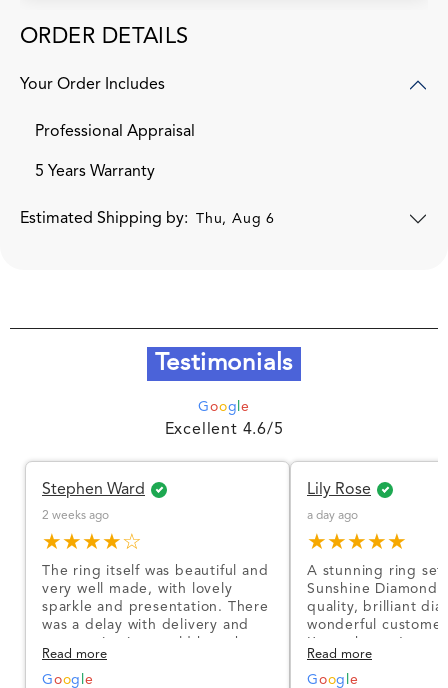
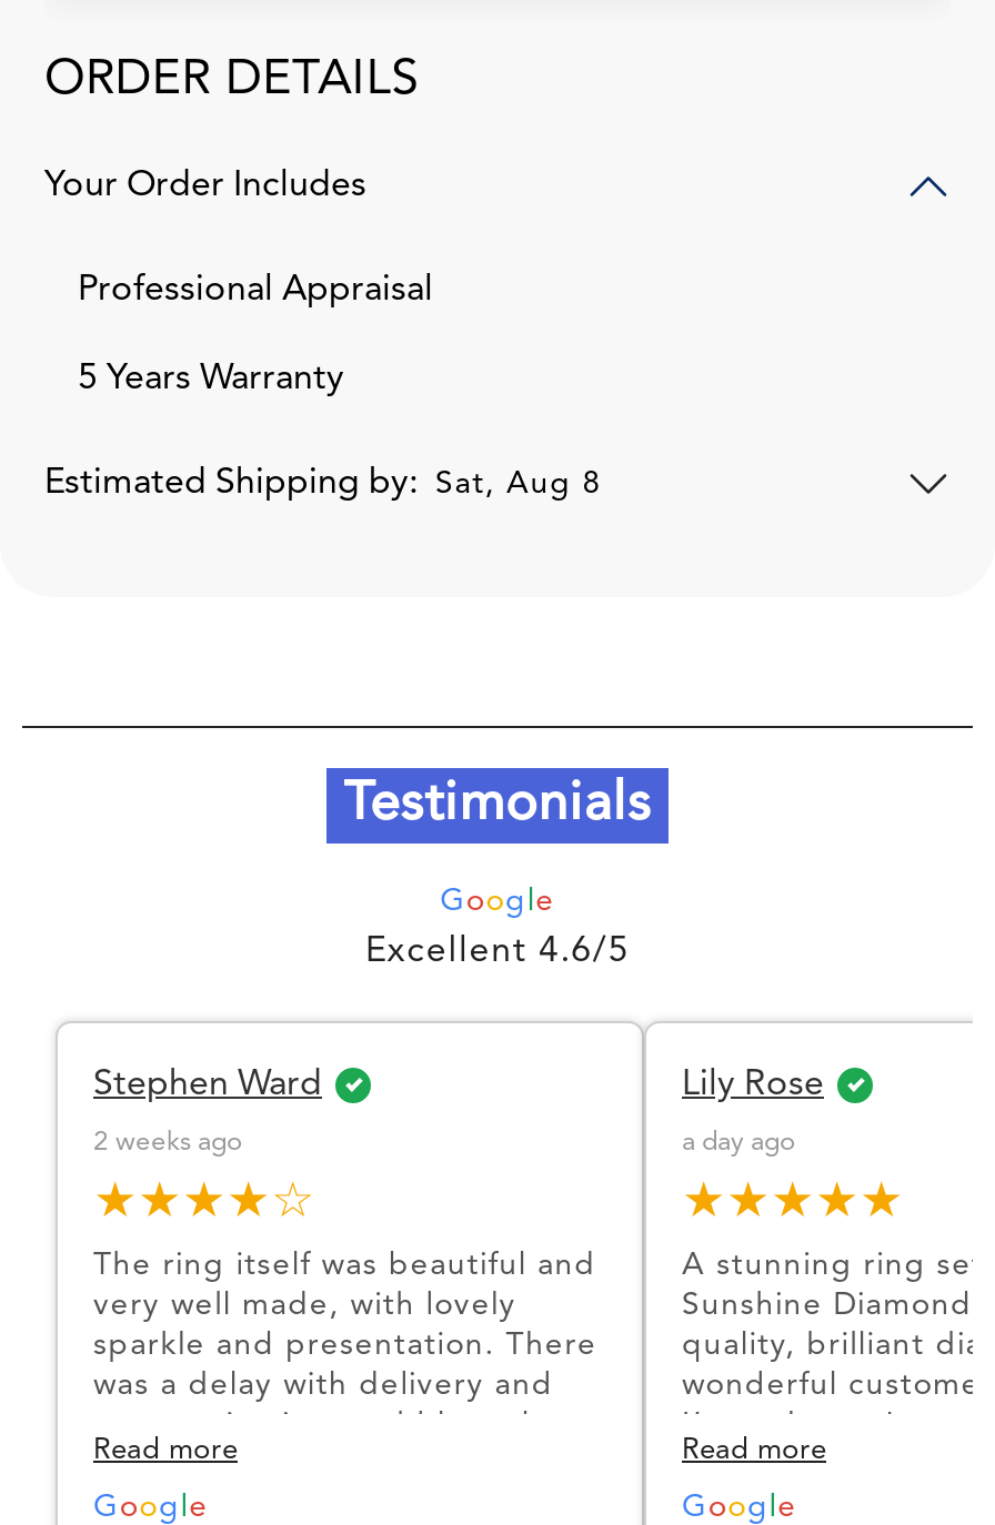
[20,210,275,226] Estimated Shipping by: Thu, Aug 6 -> [44,465,602,501] Estimated Shipping by: Sat, Aug 8

